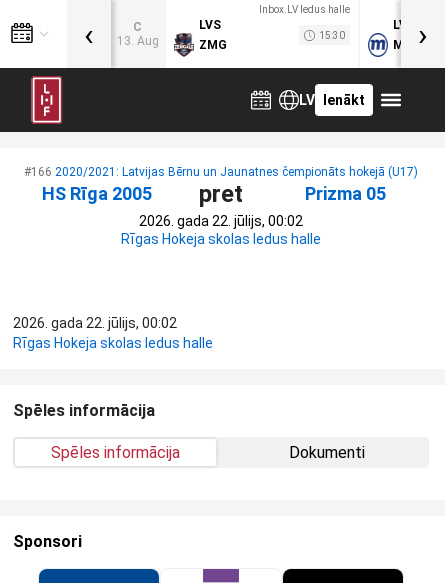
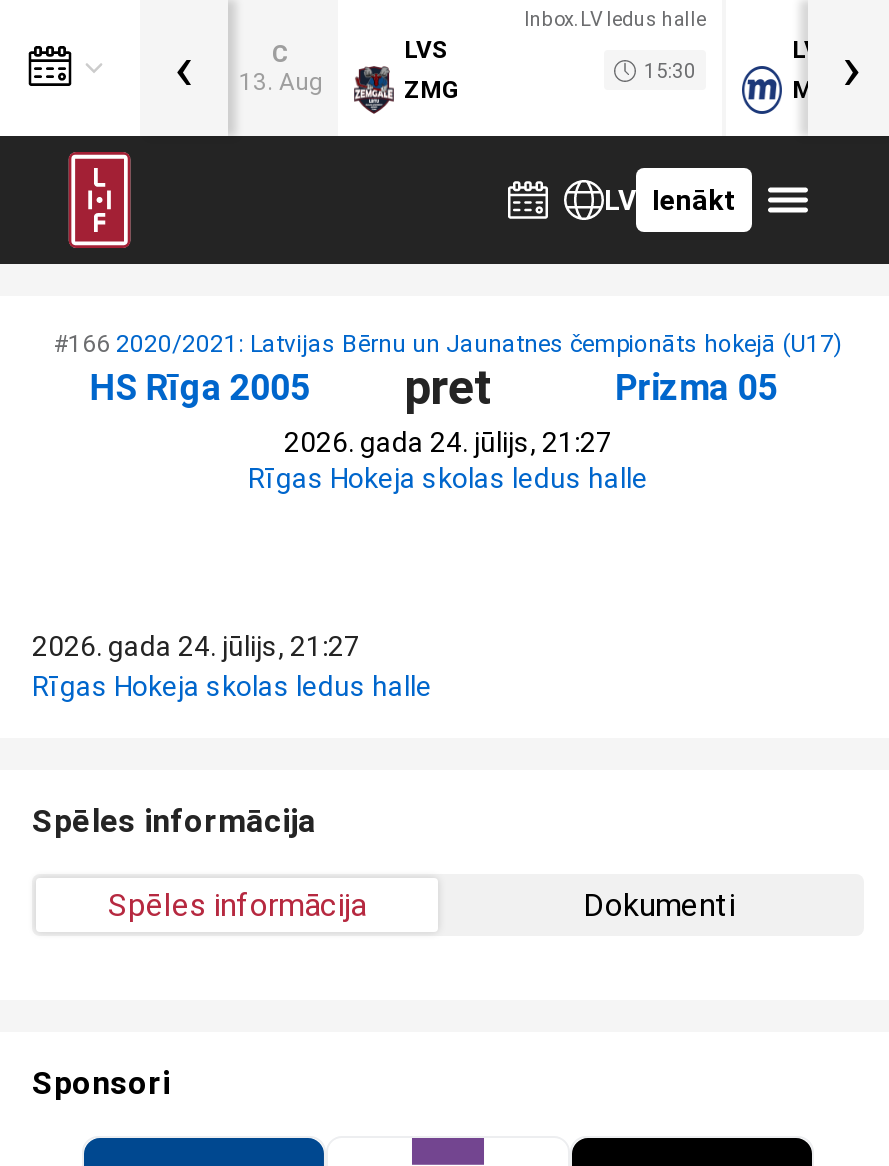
[139,213,303,229] 2026. gada 22. jūlijs, 00:02 -> [284,426,612,458] 2026. gada 24. jūlijs, 21:27
[13,315,177,331] 2026. gada 22. jūlijs, 00:02 -> [32,630,360,662] 2026. gada 24. jūlijs, 21:27

